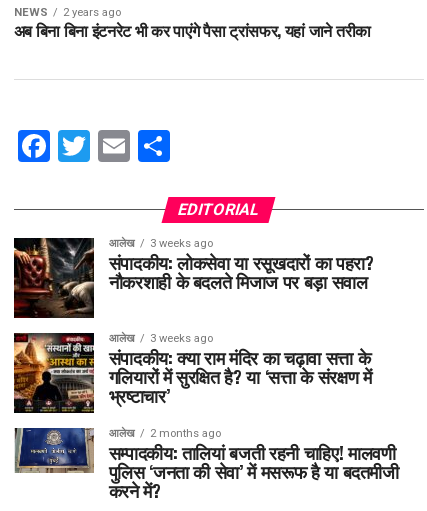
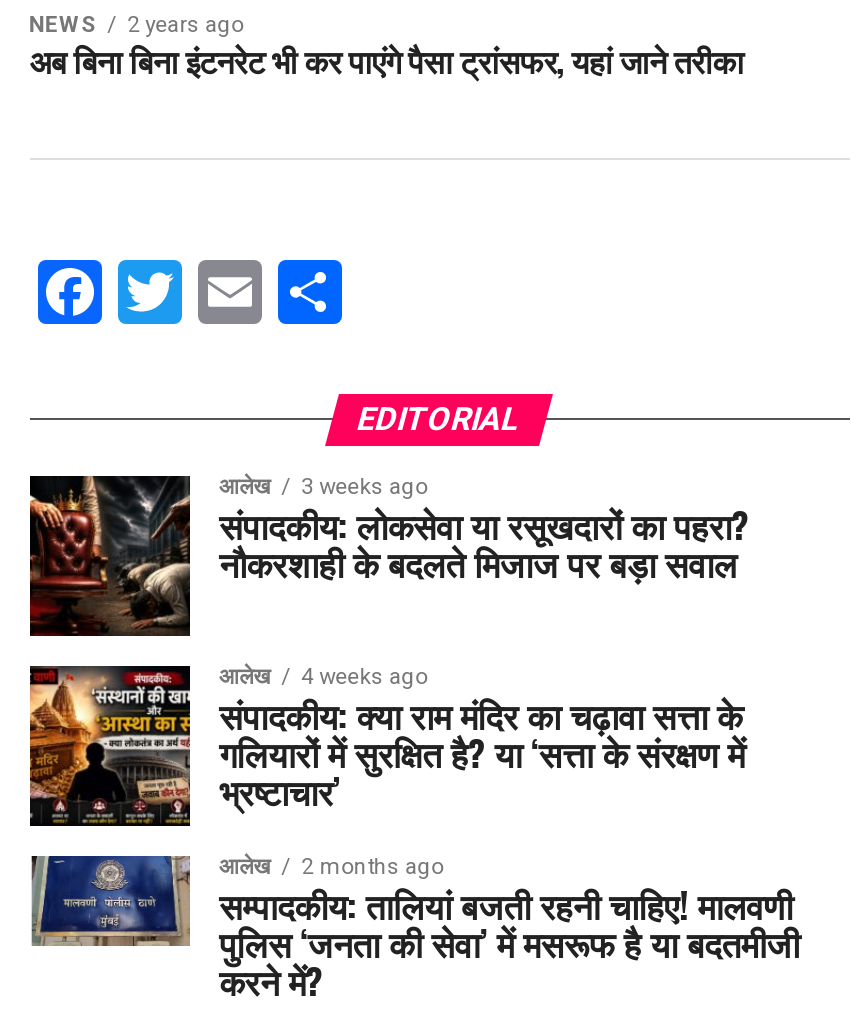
[109,332,213,345] आलेख 3 weeks ago -> [219,664,427,690] आलेख 4 weeks ago

